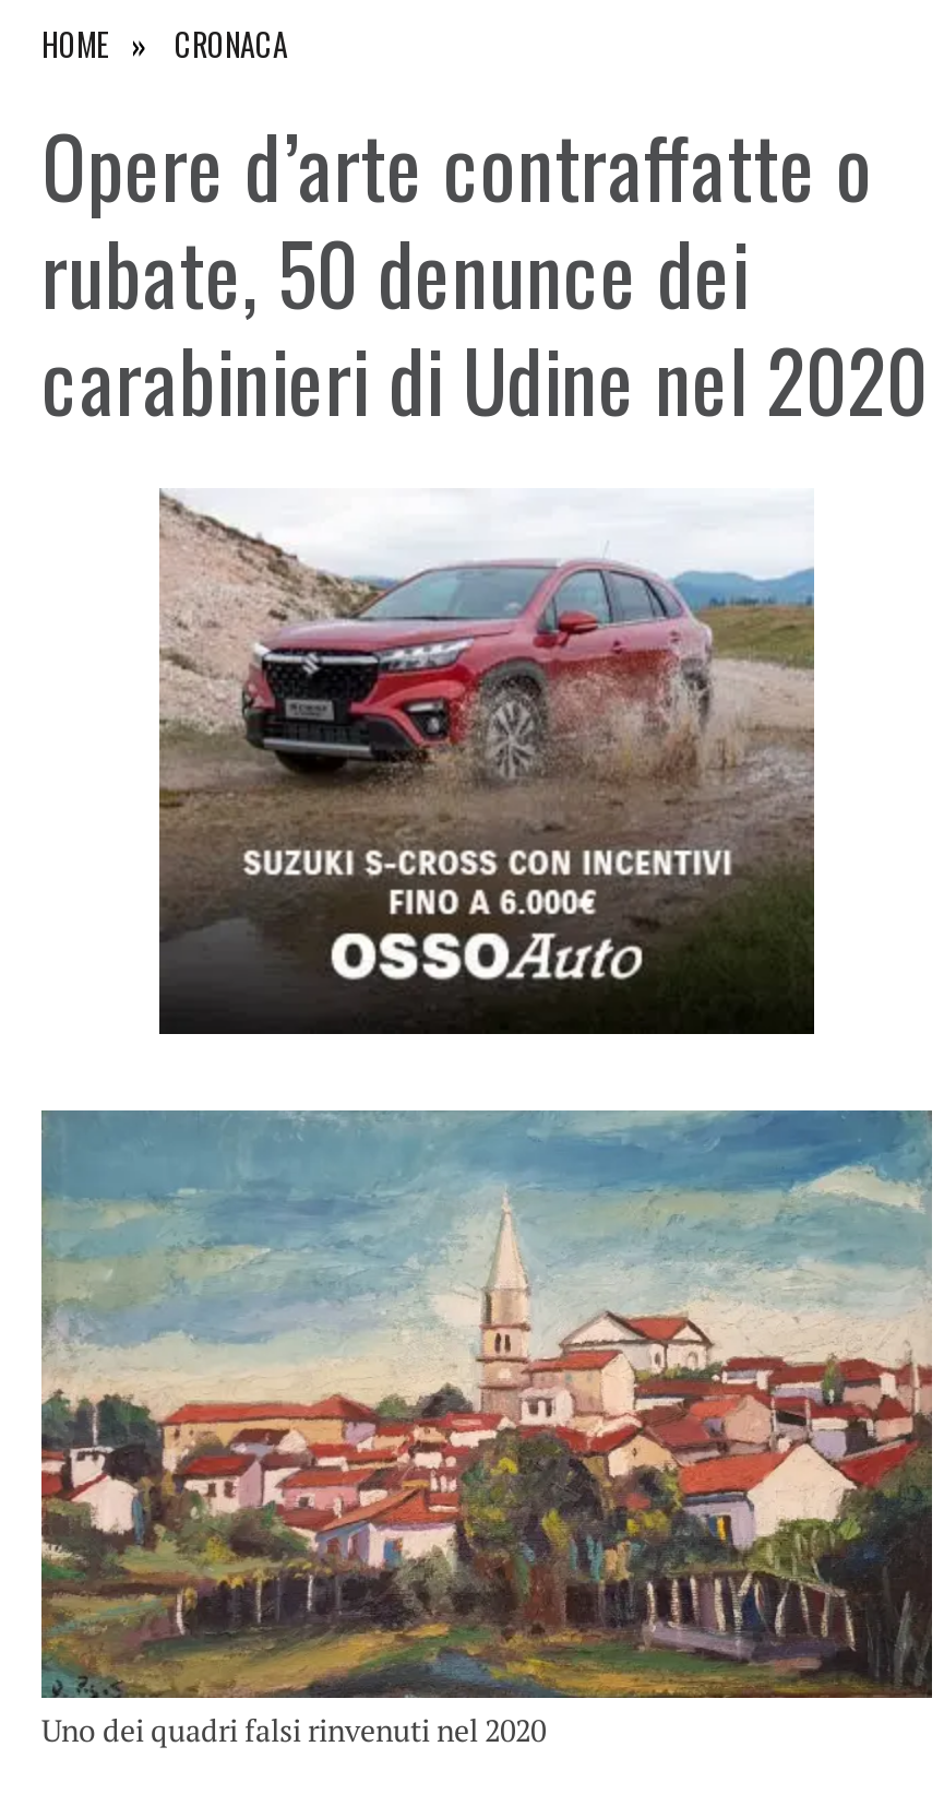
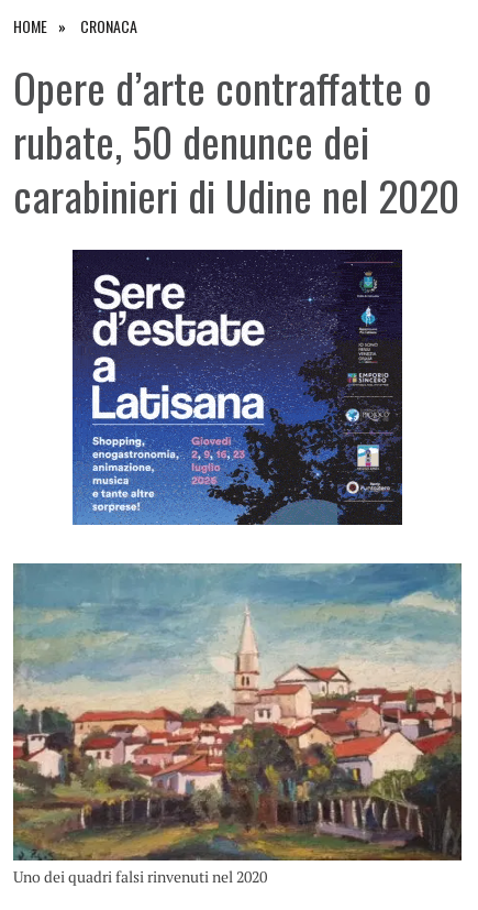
[157,488,816,1036] [image] -> [71,249,403,526] [image]

